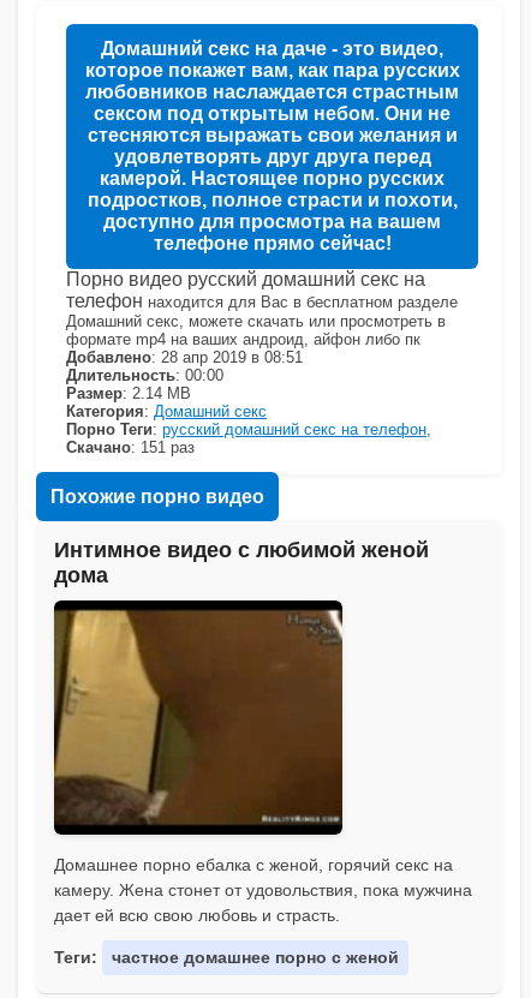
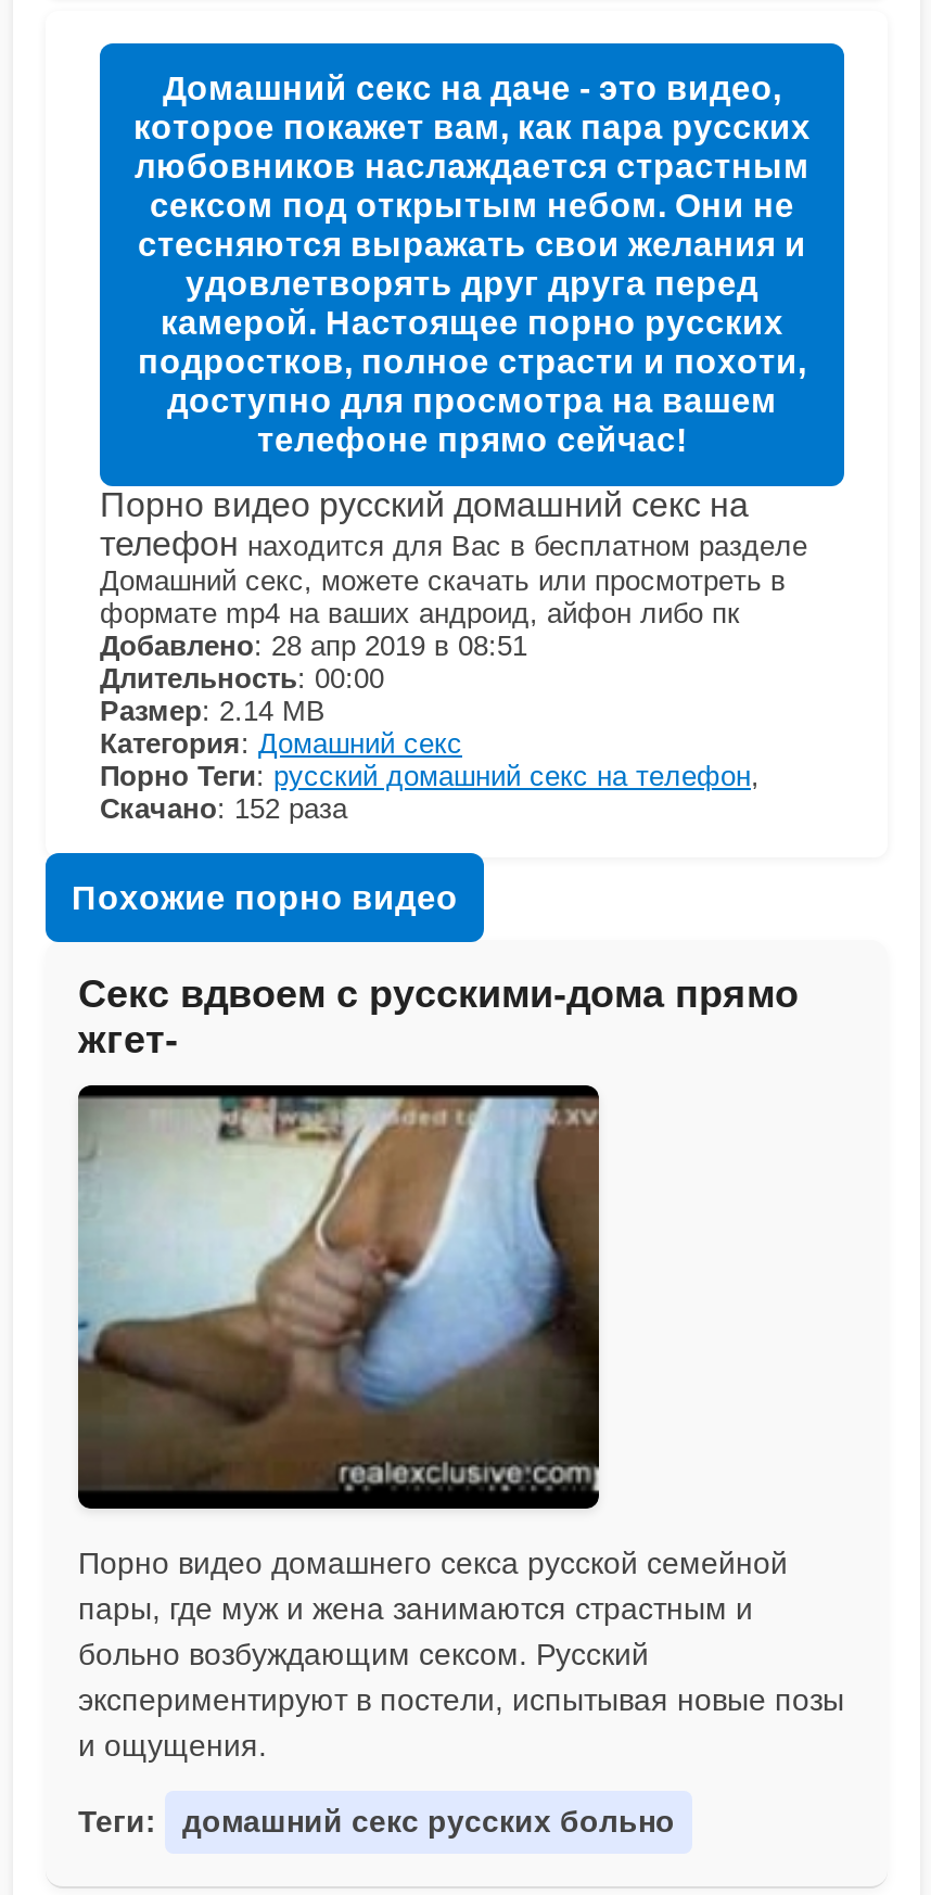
[66,438,195,456] Скачано: 151 раз -> [100,792,347,824] Скачано: 152 раза
[54,538,429,587] Интимное видео с любимой женой | дома -> [78,972,799,1061] Секс вдвоем с русскими-дома прямо | жгет-
[54,606,342,796] [image] -> [76,1122,601,1493] [image]
[54,856,472,925] Домашнее порно ебалка с женой, горячий секс на | камеру. Жена стонет от удовольствия, пока мужчина | дает ей всю свою любовь и страсть. -> [78,1546,844,1763] Порно видео домашнего секса русской семейной | пары, где муж и жена занимаются страстным и | больно возбуждающим сексом. Русский | экспериментируют в постели, испытывая новые позы | и ощущения.
[112,948,399,967] частное домашнее порно с женой -> [182,1805,675,1839] домашний секс русских больно

